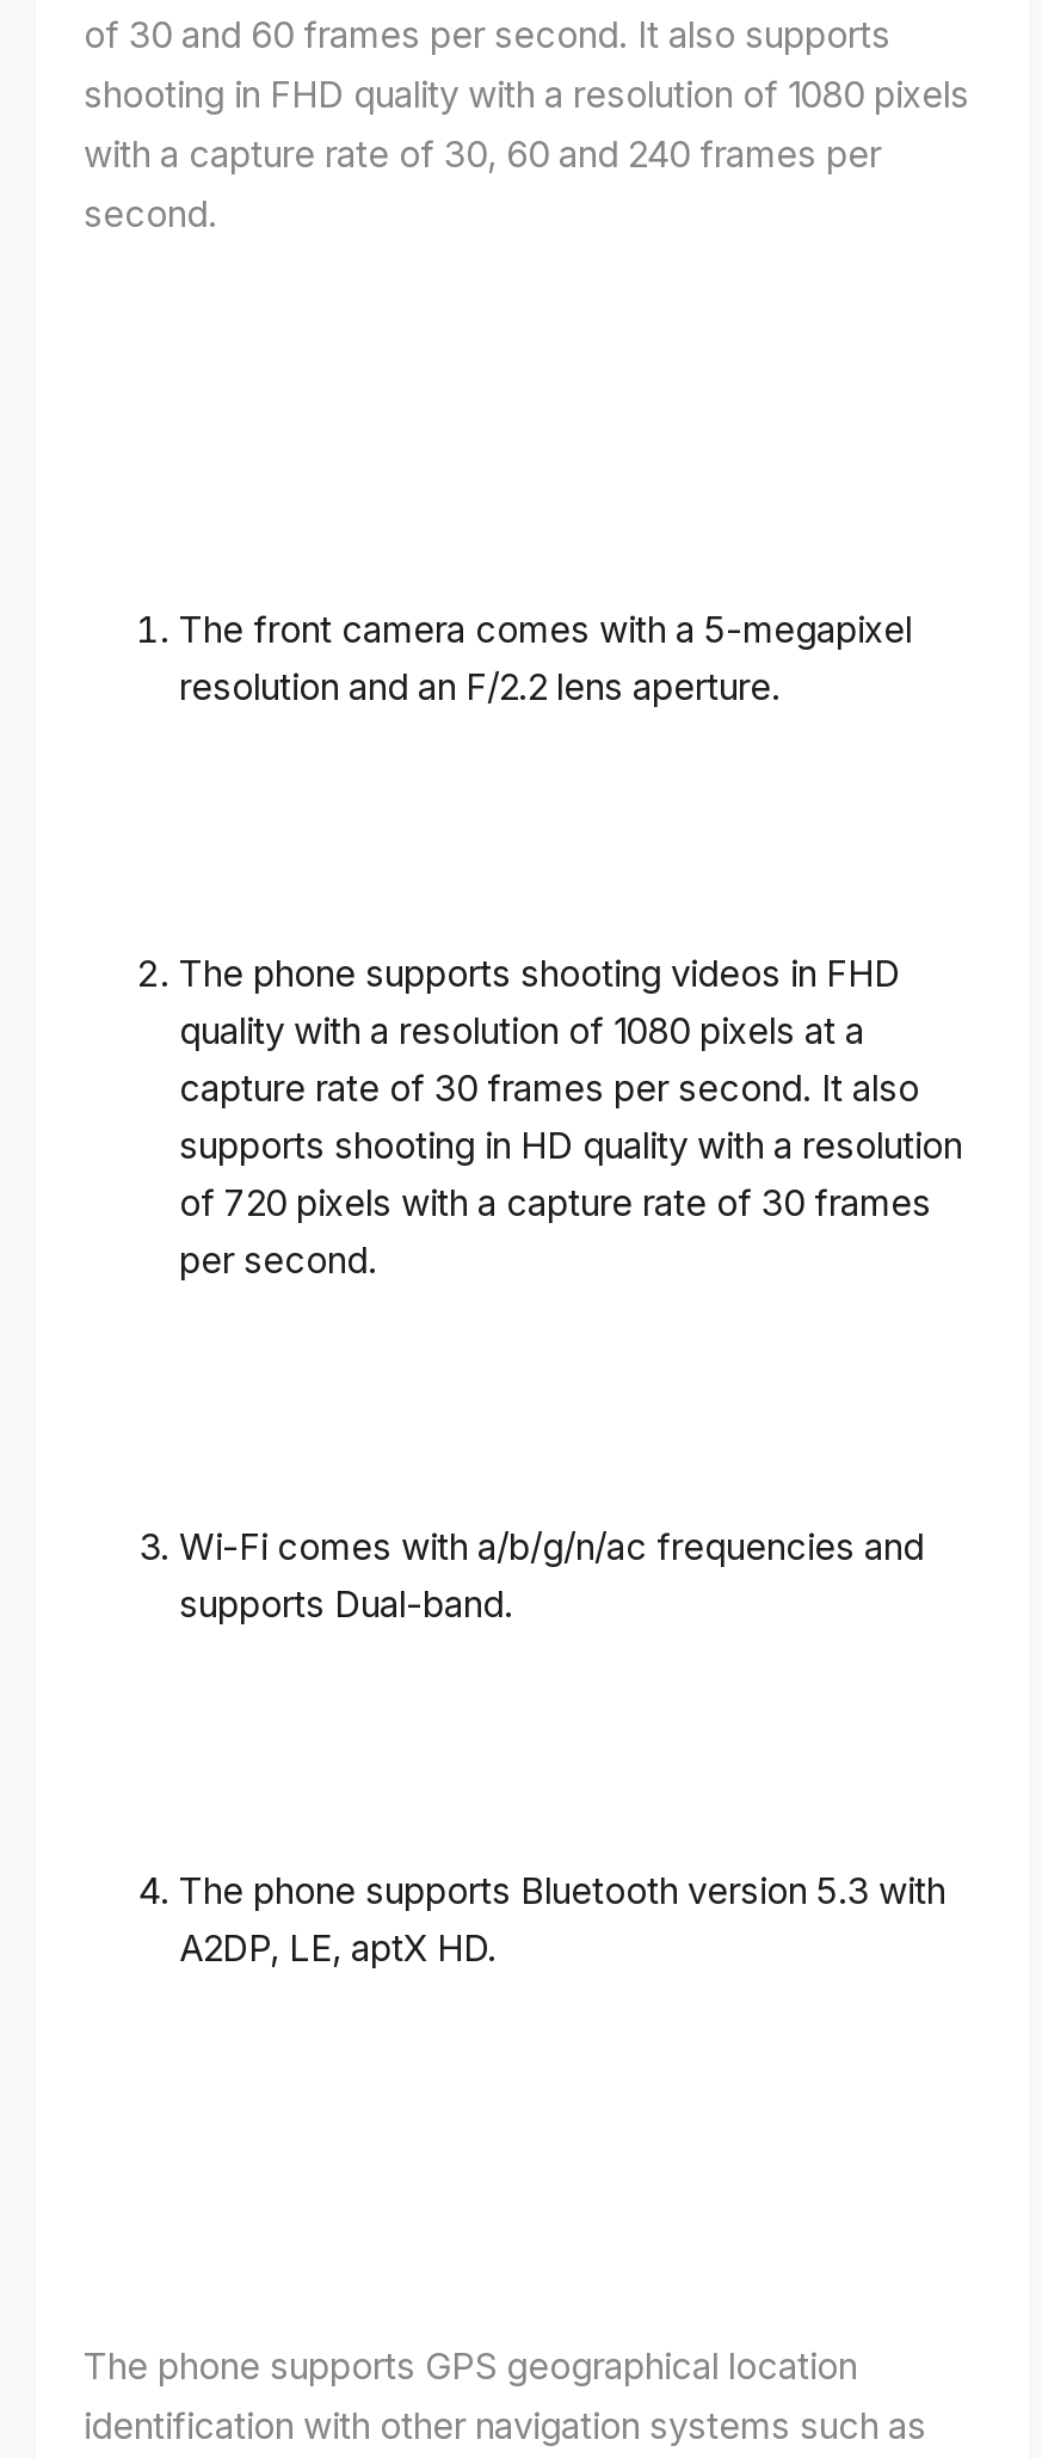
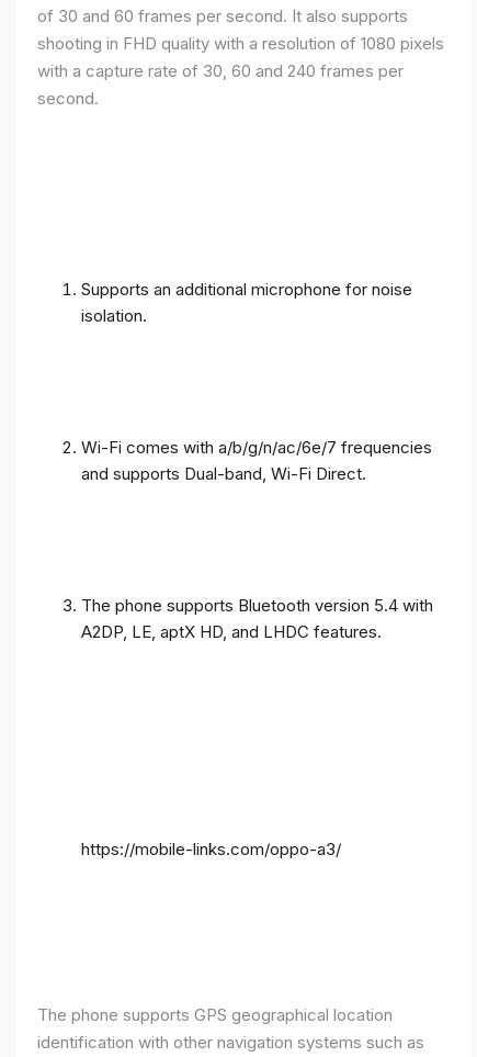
[179,606,912,709] The front camera comes with a 5-megapixel | resolution and an F/2.2 lens aperture. -> [81,279,412,326] Supports an additional microphone for noise | isolation.
[179,950,962,1282] The phone supports shooting videos in FHD | quality with a resolution of 1080 pixels at a | capture rate of 30 frames per second. It also | supports shooting in HD quality with a resolution | of 720 pixels with a capture rate of 30 frames | per second. -> [81,437,432,484] Wi-Fi comes with a/b/g/n/ac/6e/7 frequencies | and supports Dual-band, Wi-Fi Direct.
[179,1524,924,1626] Wi-Fi comes with a/b/g/n/ac frequencies and | supports Dual-band. -> [81,595,433,642] The phone supports Bluetooth version 5.4 with | A2DP, LE, aptX HD, and LHDC features.
[179,1868,945,1970] The phone supports Bluetooth version 5.3 with | A2DP, LE, aptX HD. -> [81,838,341,859] https://mobile-links.com/oppo-a3/

